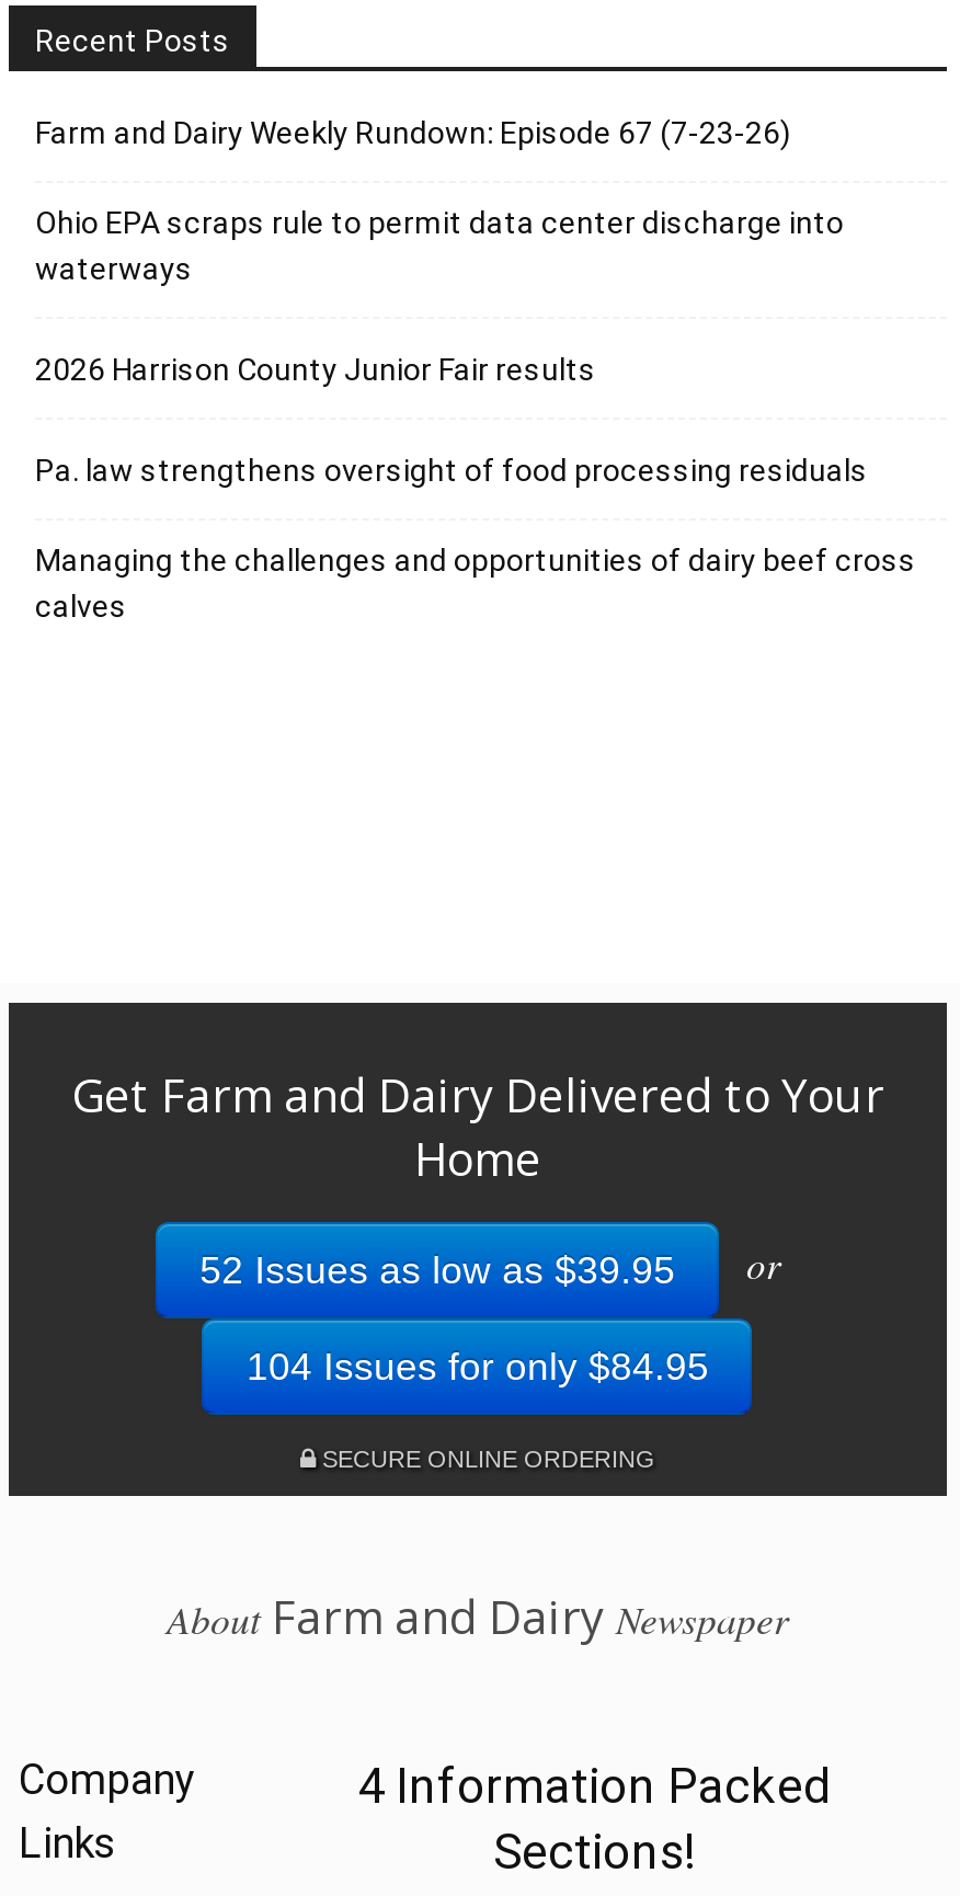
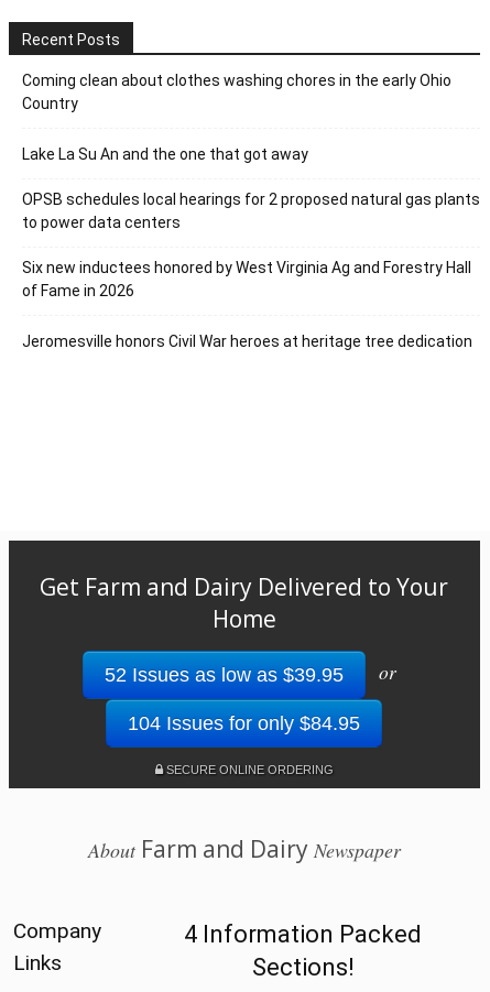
[35,114,791,149] Farm and Dairy Weekly Rundown: Episode 67 (7-23-26) -> [22,71,451,112] Coming clean about clothes washing chores in the early Ohio | Country
[35,204,844,285] Ohio EPA scraps rule to permit data center discharge into | waterways -> [22,145,308,163] Lake La Su An and the one that got away
[35,351,596,386] 2026 Harrison County Junior Fair results -> [22,190,480,231] OPSB schedules local hearings for 2 proposed natural gas plants | to power data centers
[35,452,868,487] Pa. law strengthens oversight of food processing residuals -> [22,258,471,299] Six new inductees honored by West Virginia Ag and Forestry Hall | of Fame in 2026
[35,542,916,623] Managing the challenges and opportunities of dairy beef cross | calves -> [22,332,472,350] Jeromesville honors Civil War heroes at heritage tree dedication

